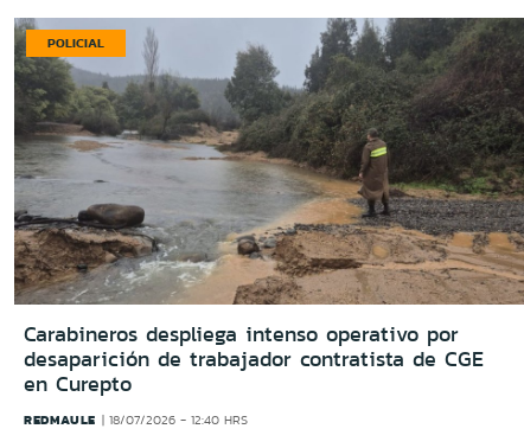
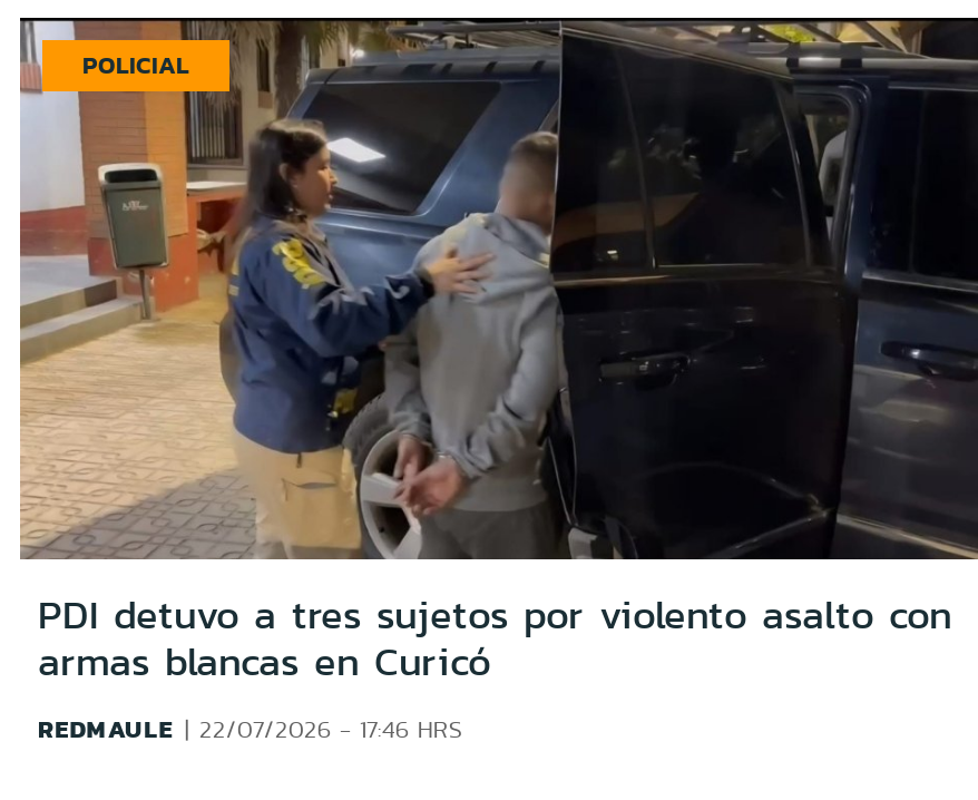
[13,17,520,400] [image] | Carabineros despliega intenso operativo por | desaparición de trabajador contratista de CGE | en Curepto -> [20,16,971,691] [image] | PDI detuvo a tres sujetos por violento asalto con | armas blancas en Curicó
[24,410,248,429] REDMAULE 18/07/2026 - 12:40 HRS -> [38,711,462,747] REDMAULE 22/07/2026 - 17:46 HRS

